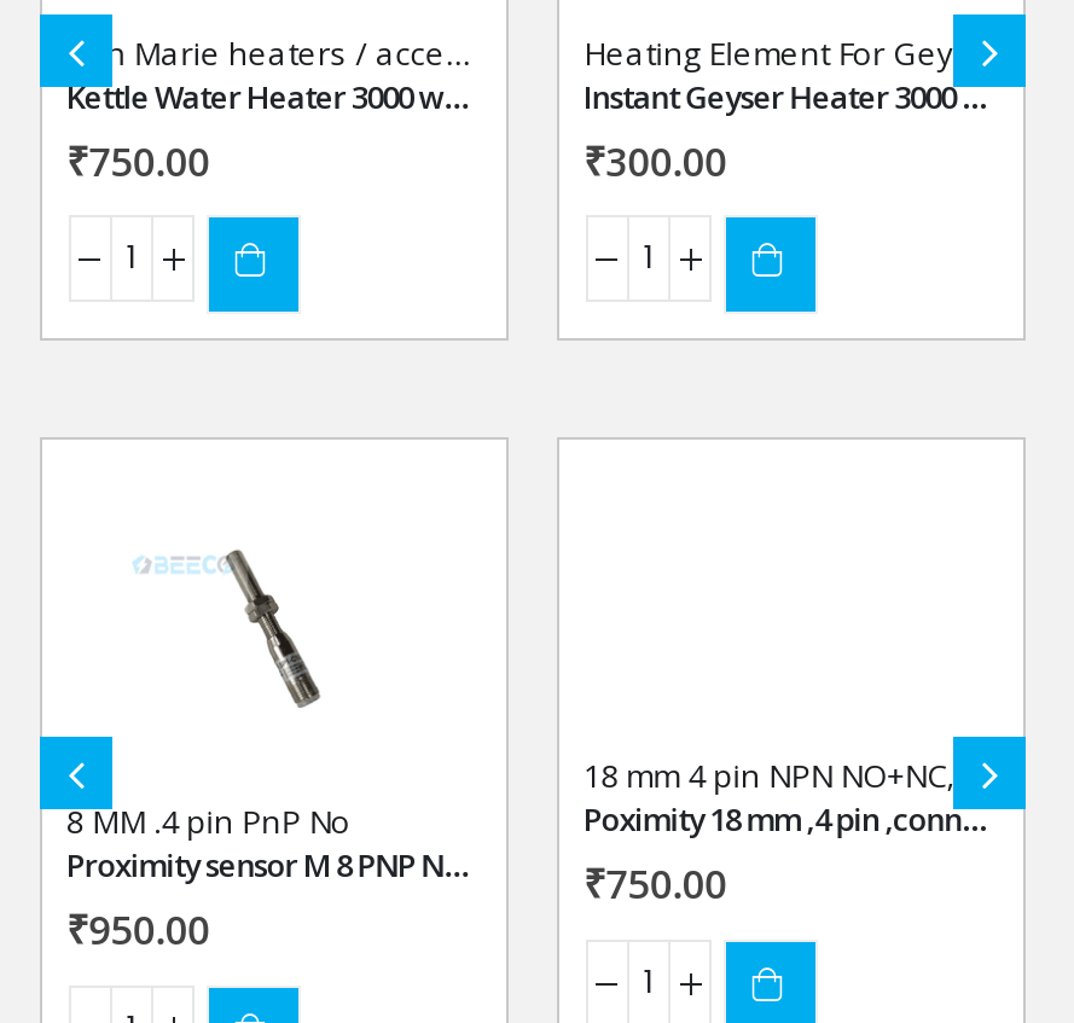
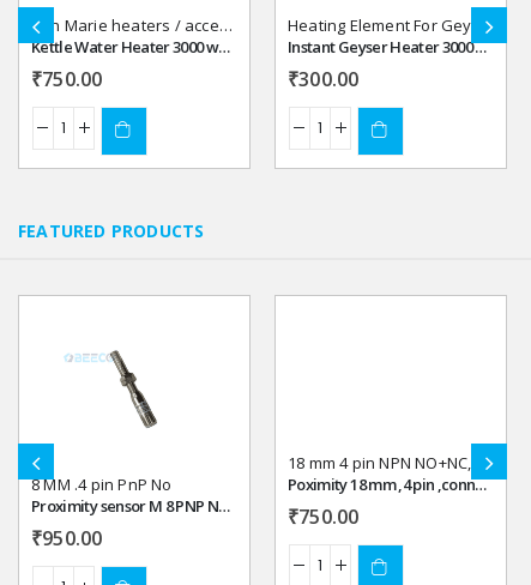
none -> [18,219,204,242] FEATURED PRODUCTS

